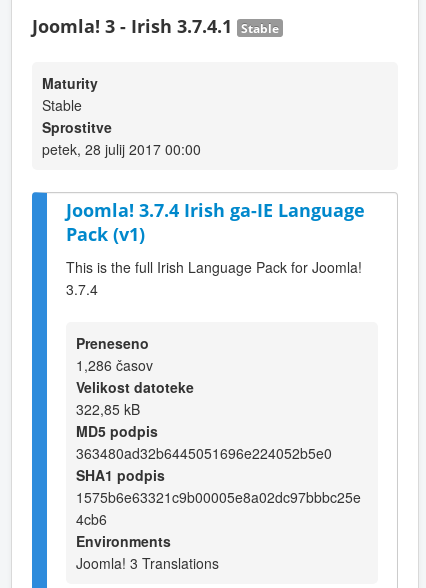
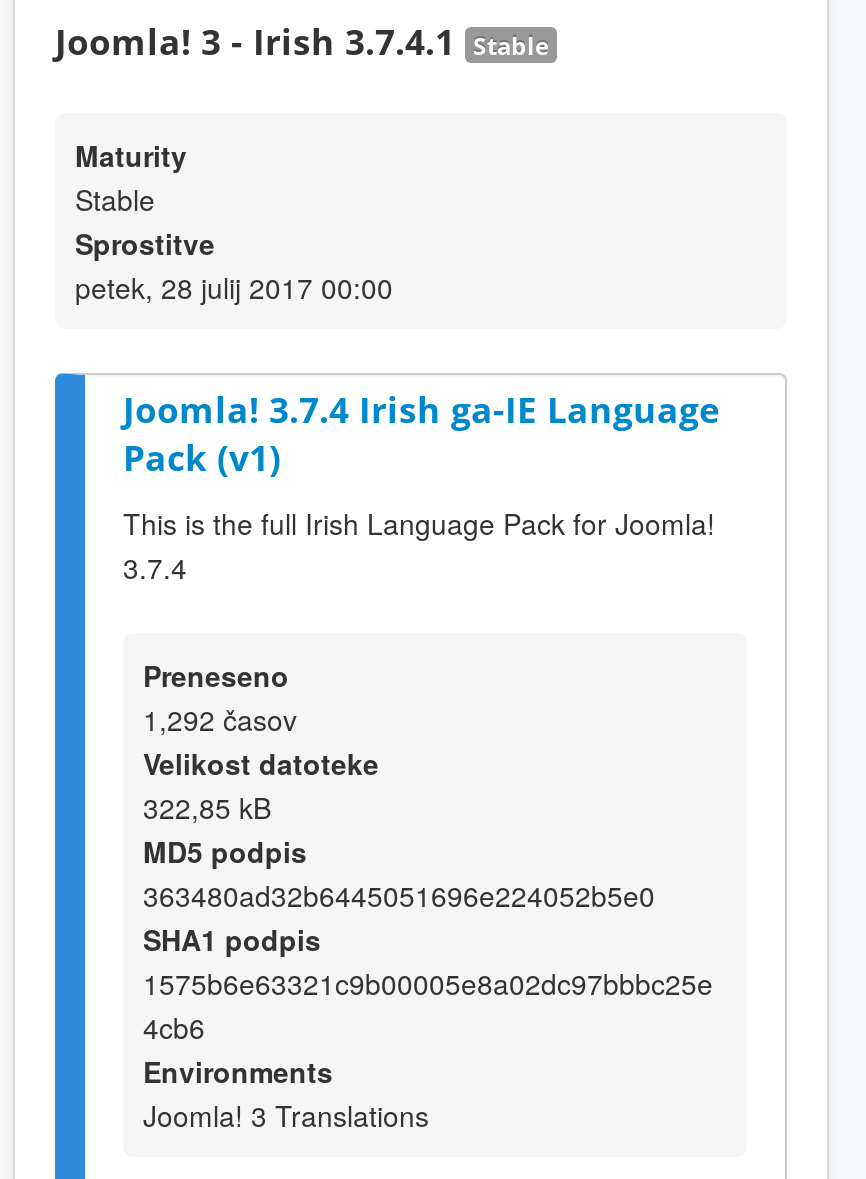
[76,355,153,375] 1,286 časov -> [143,699,297,739] 1,292 časov

